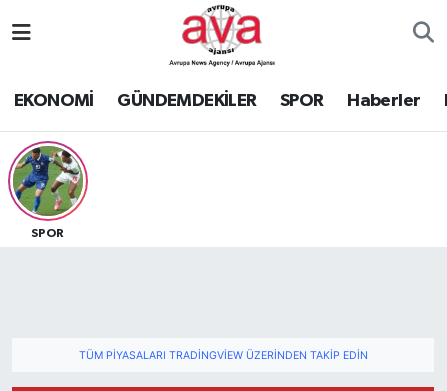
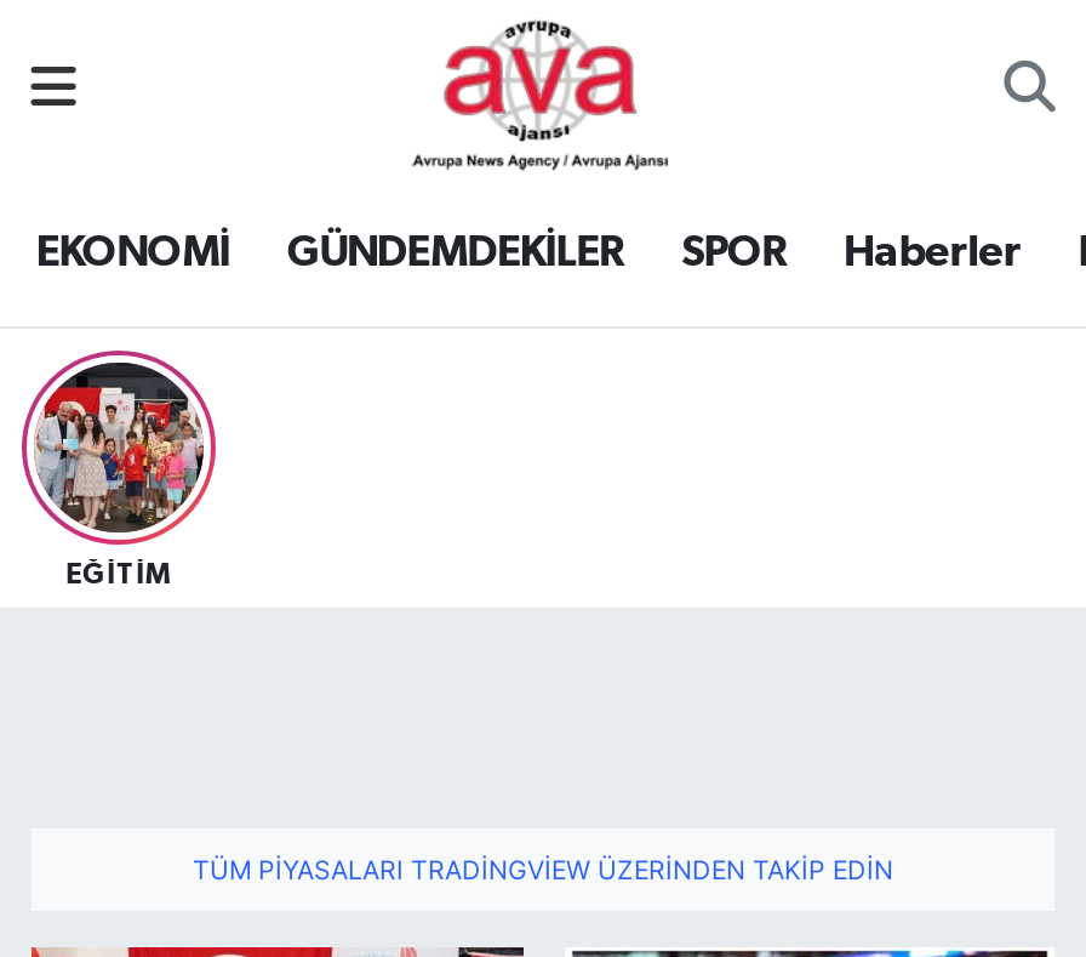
[13,145,83,239] [image] | SPOR -> [36,360,204,588] [image] | EĞİTİM

